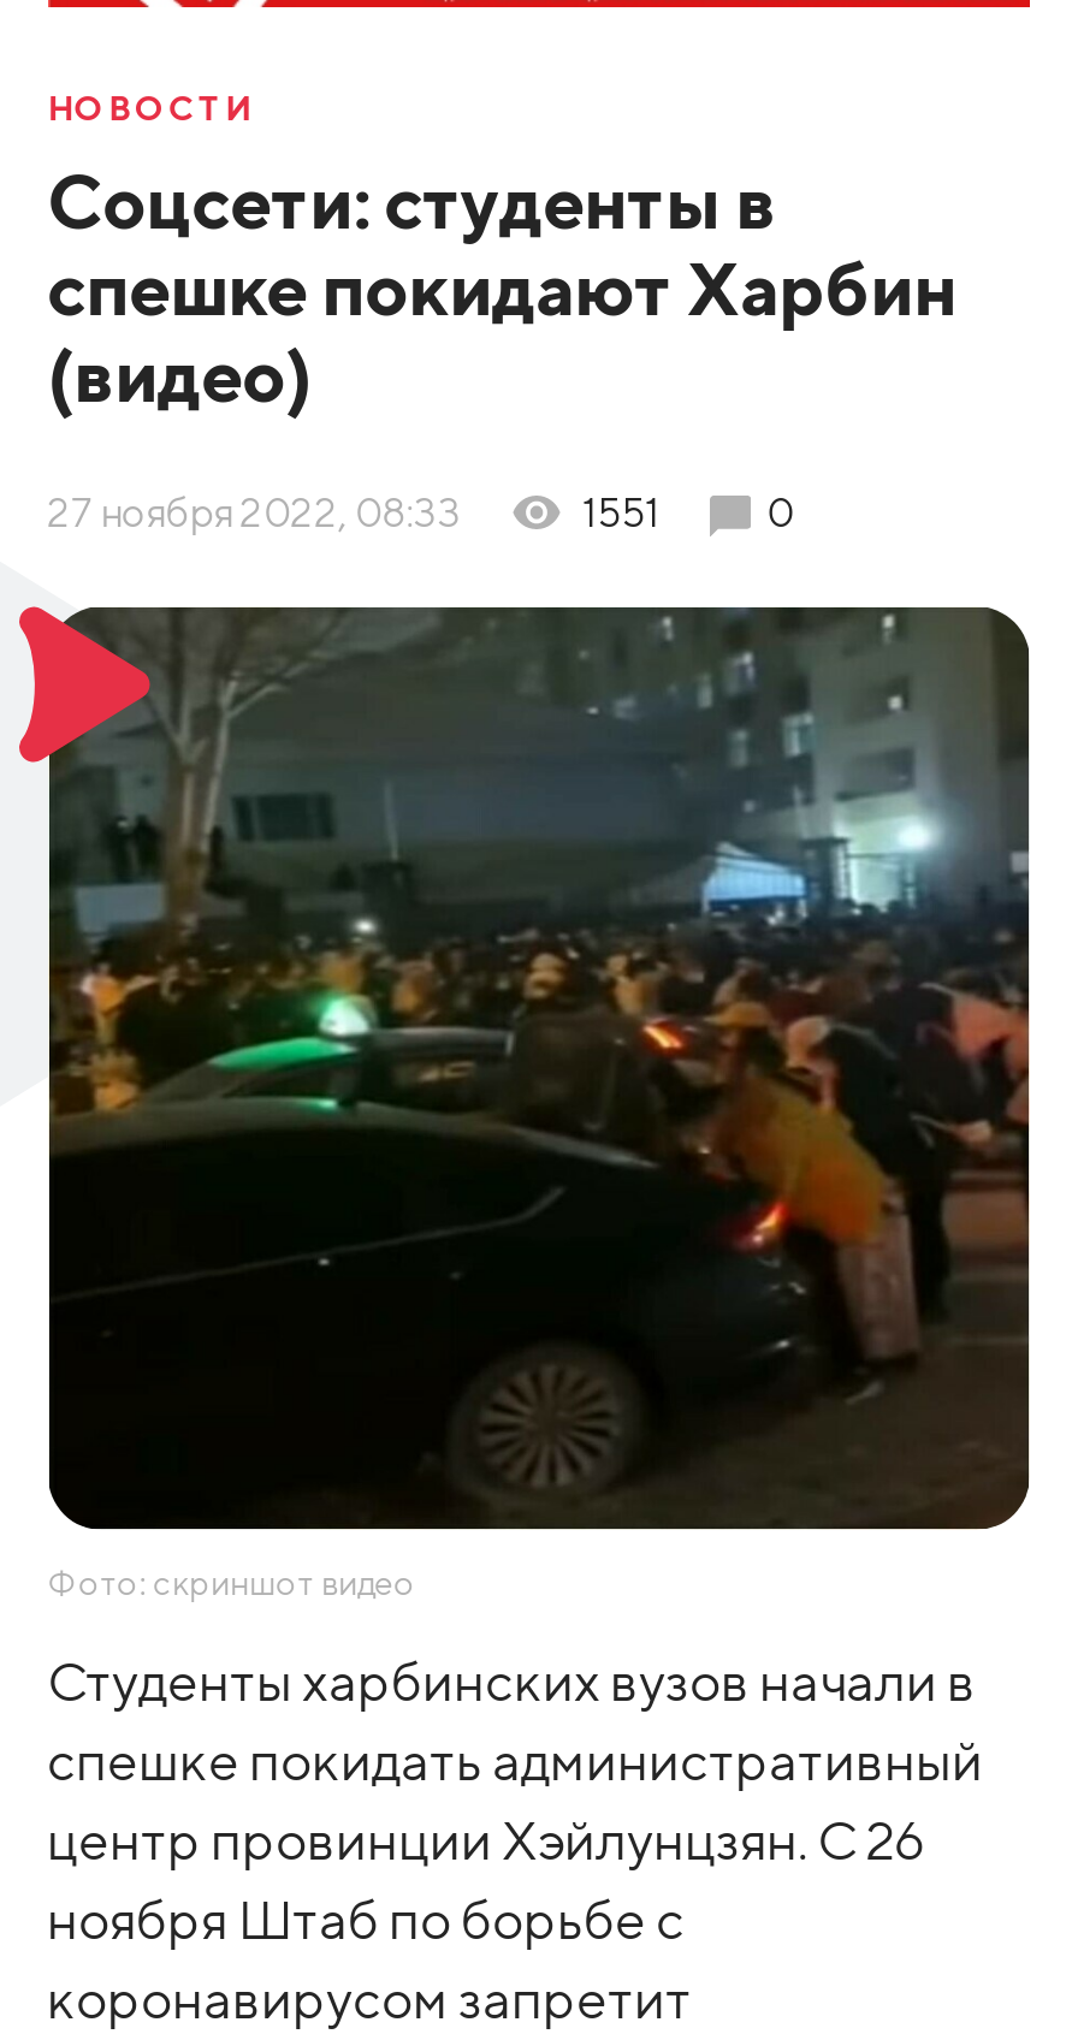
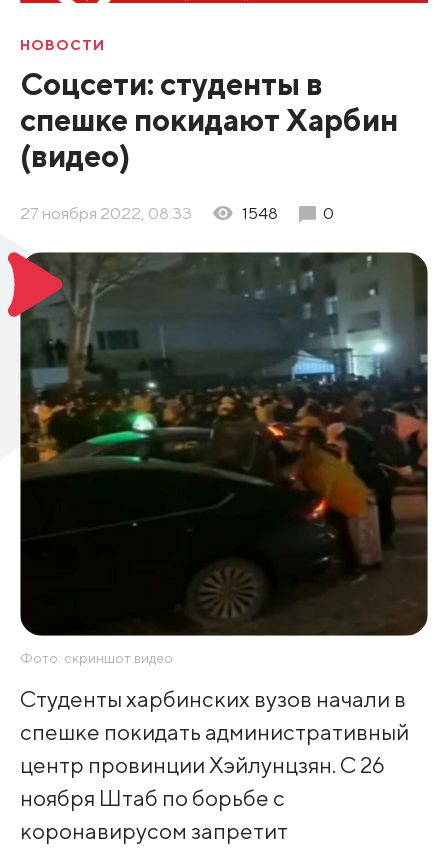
[582,489,659,537] 1551 -> [242,203,278,223] 1548

